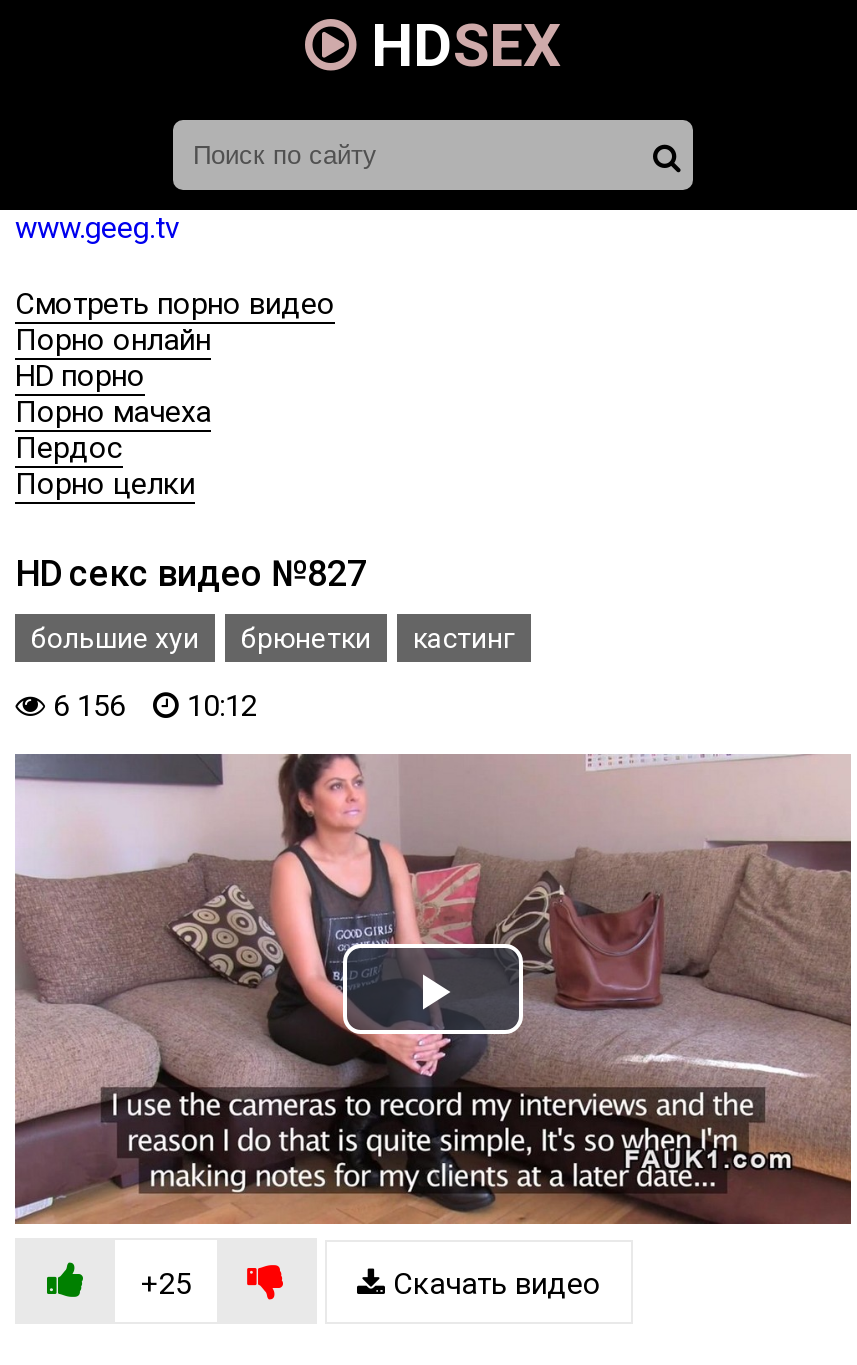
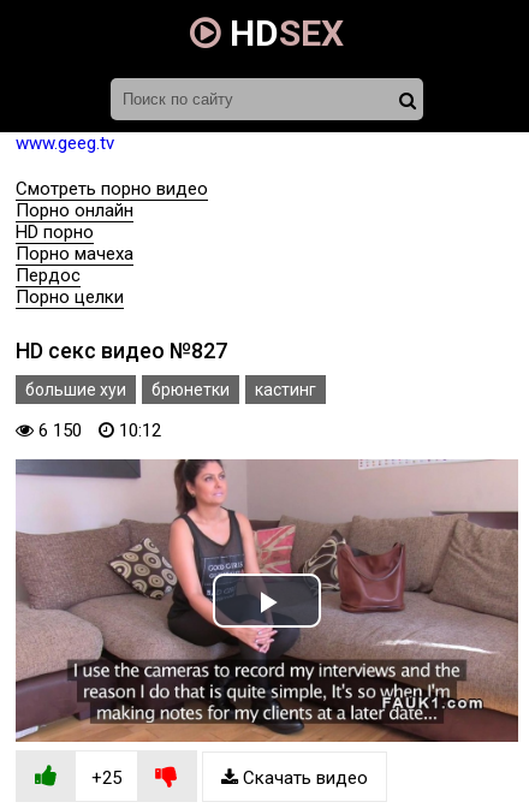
[45,688,257,724] 6 156 10:12 -> [34,420,161,441] 6 150 10:12

